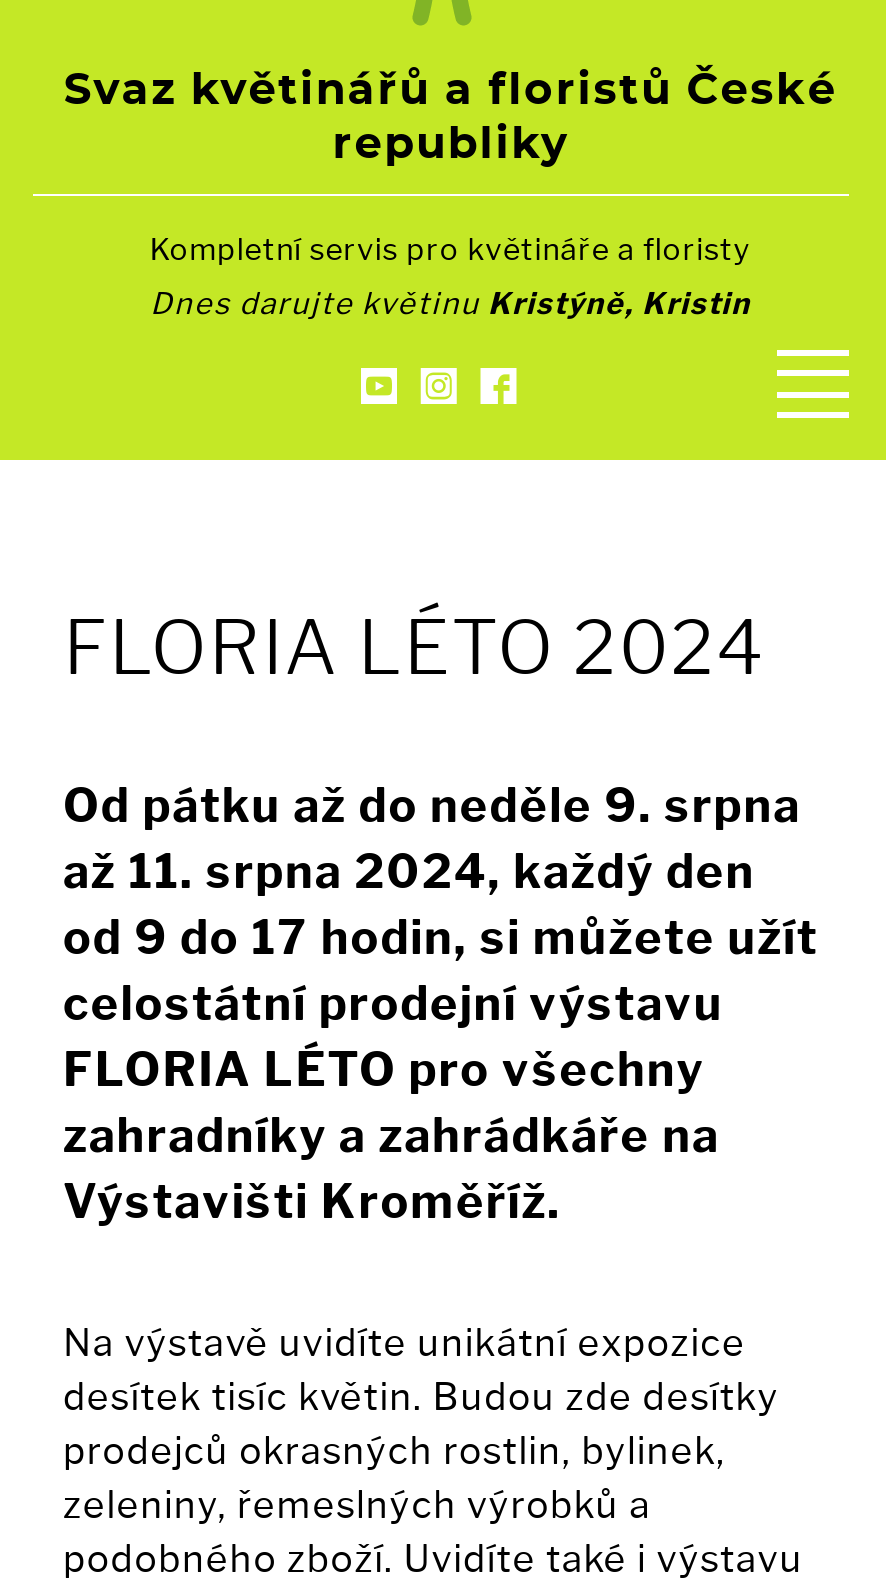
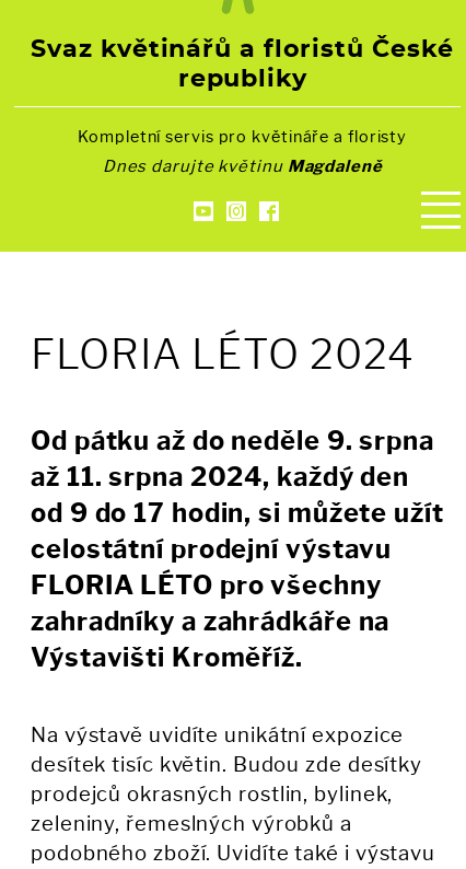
[150,286,751,322] Dnes darujte květinu Kristýně, Kristin -> [102,157,383,176] Dnes darujte květinu Magdaleně

